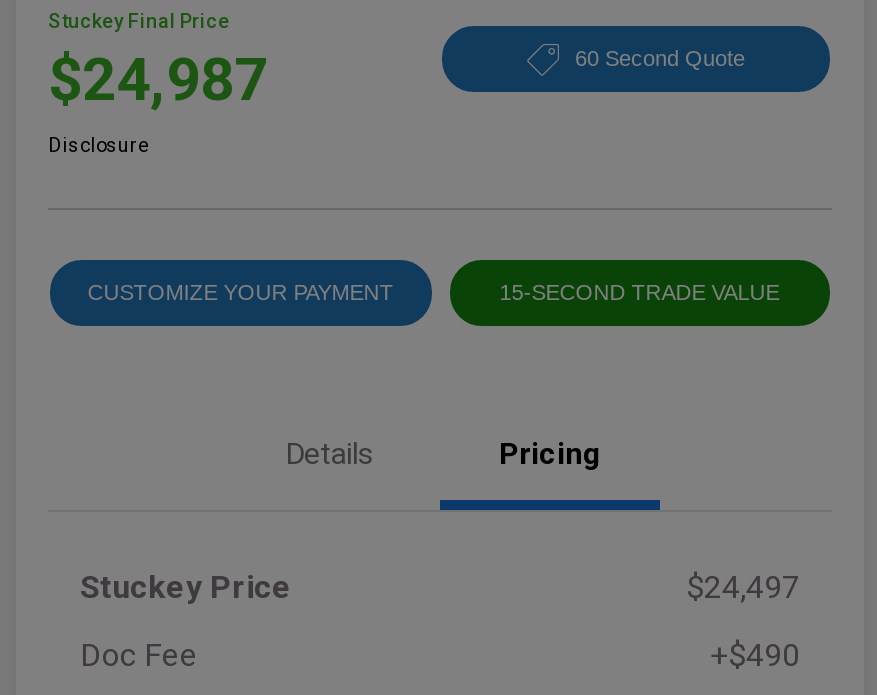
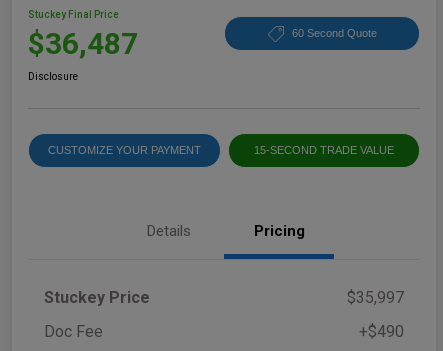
[48,44,268,114] $24,987 -> [28,26,138,61] $36,487
[686,568,800,606] $24,497 -> [347,288,404,307] $35,997

